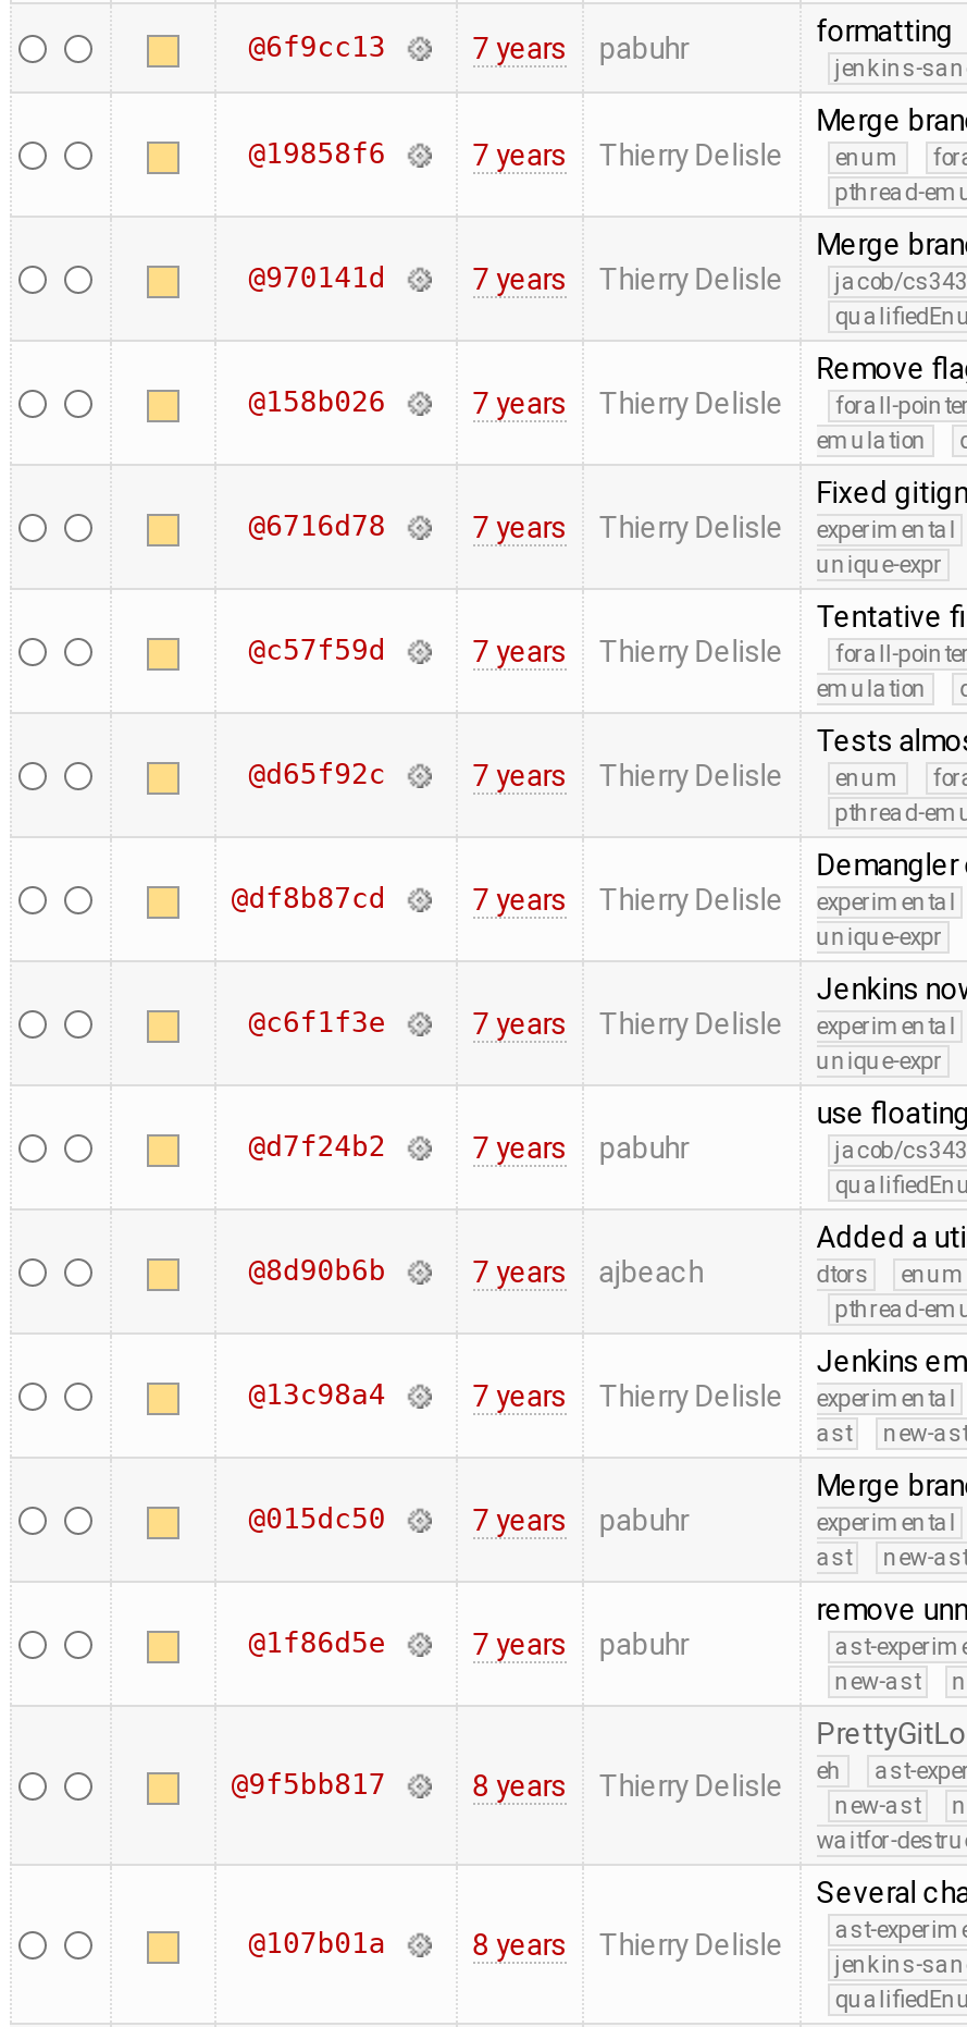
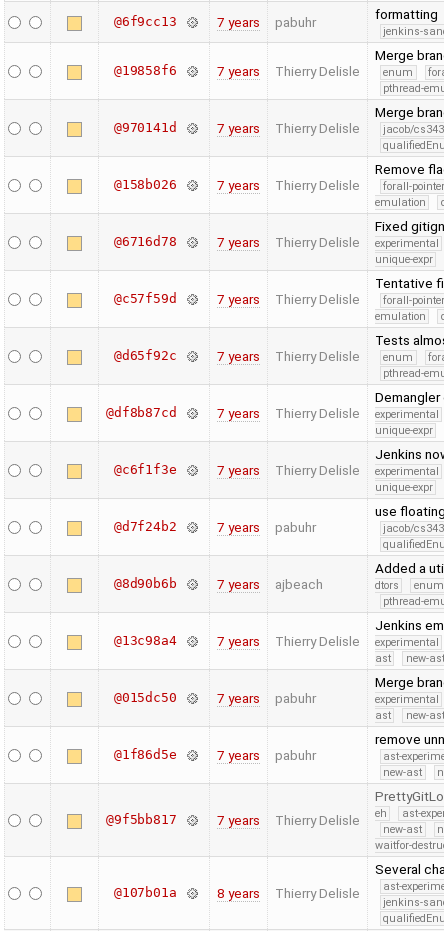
[473,1768,566,1803] 8 years -> [217,812,260,828] 7 years

